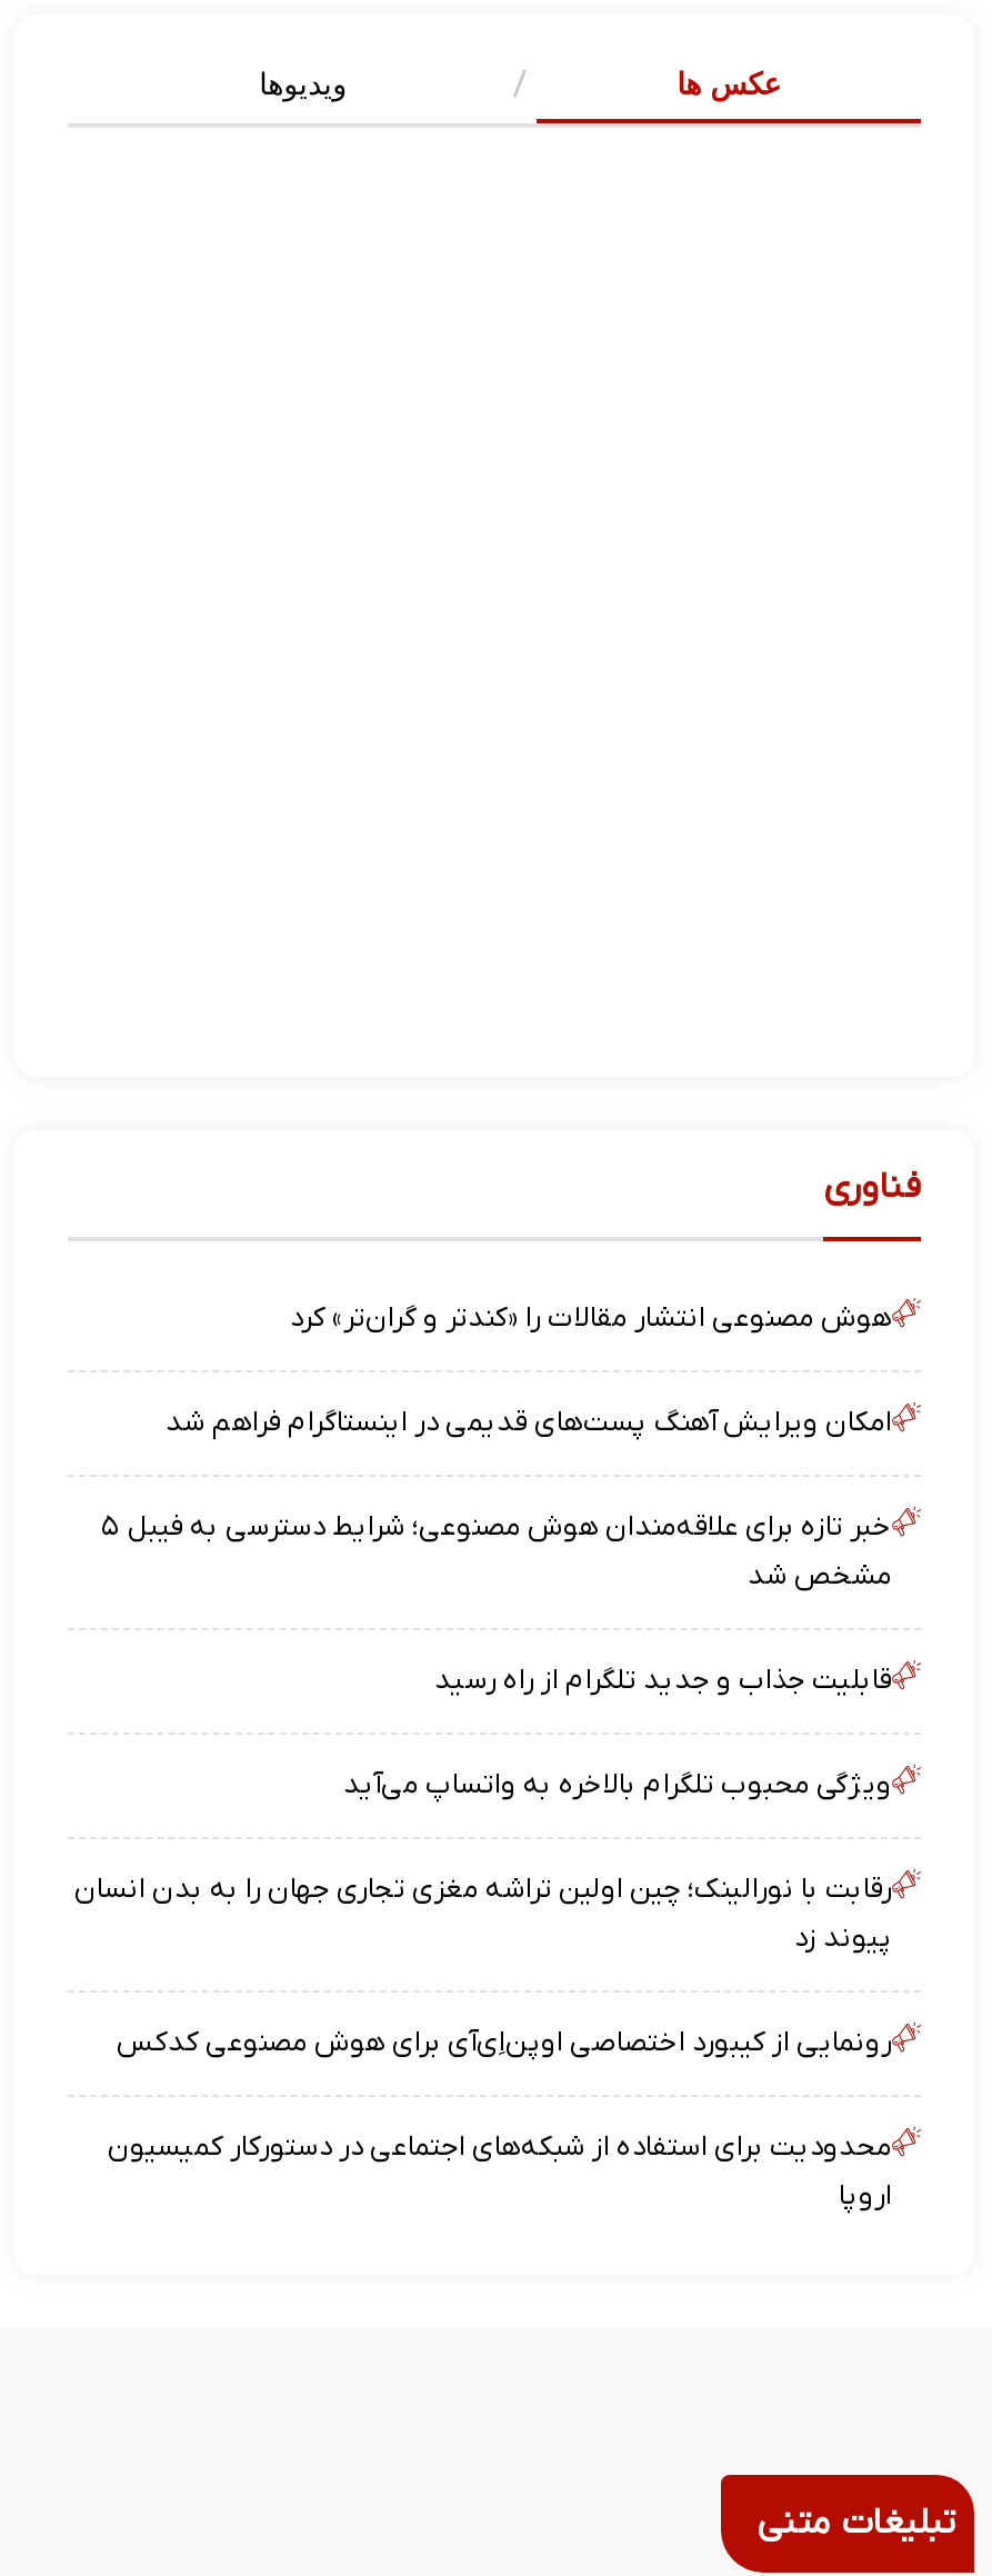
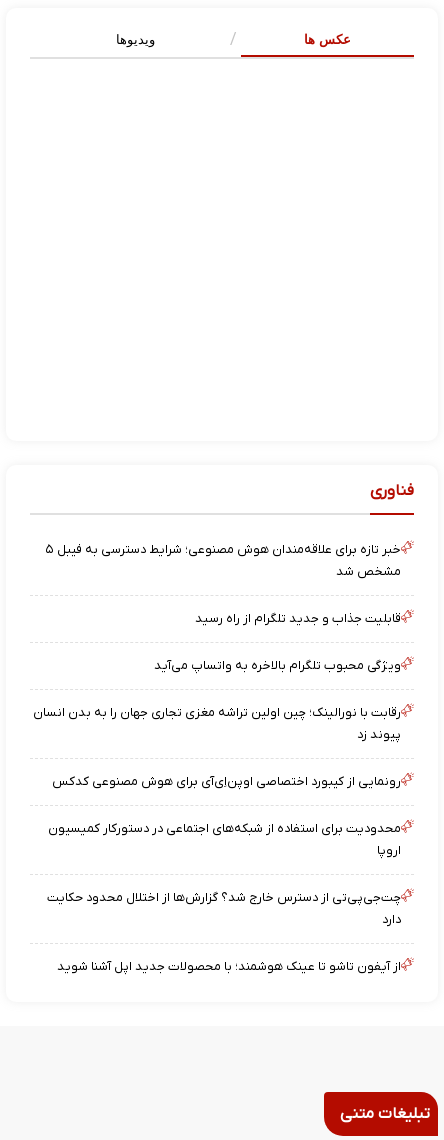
moved [823,1166,921,1211] -> [370,481,414,501]: فناوری
[166,1300,892,1442] هوش مصنوعی انتشار مقالات را «کندتر و گران‌تر» کرد | امکان ویرایش آهنگ پست‌های قدیمی در اینستاگرام فراهم شد -> none
moved [74,1558,892,2215] -> [33,563,401,859]: مشخص شد | قابلیت جذاب و جدید تلگرام از راه رسید | ویژگی محبوب تلگرام بالاخره به واتساپ می‌آید | رقابت با نورالینک؛ چین اولین تراشه مغزی تجاری جهان را به بدن انسان | پیوند زد | رونمایی از کیبورد اختصاصی اوپن‌اِی‌آی برای هوش مصنوعی کدکس | محدودیت برای استفاده از شبکه‌های اجتماعی در دستورکار کمیسیون | اروپا
none -> [47,889,401,975] چت‌جی‌پی‌تی از دسترس خارج شد؟ گزارش‌ها از اختلال محدود حکایت | دارد | از آیفون تاشو تا عینک هوشمند؛ با محصولات جدید اپل آشنا شوید

